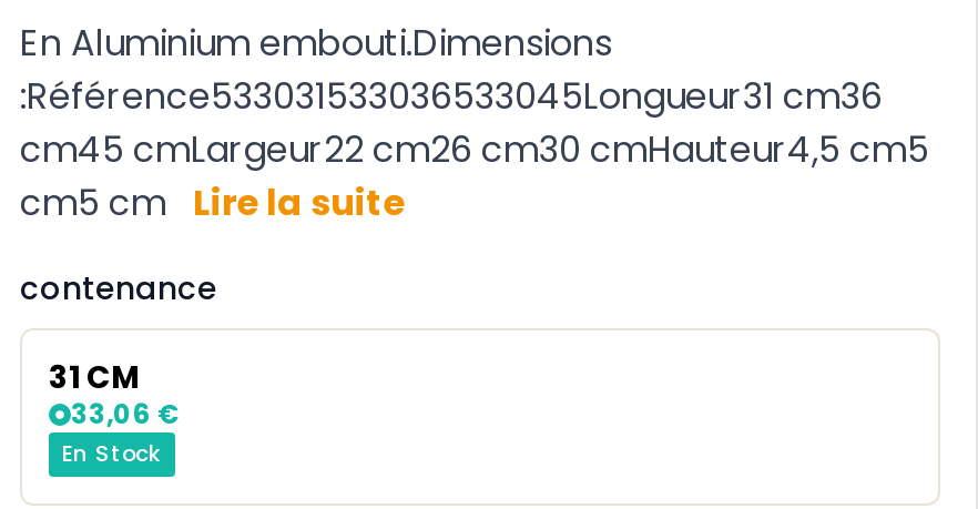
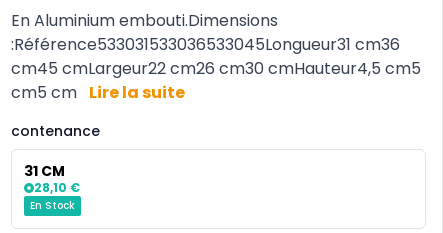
[71,395,180,432] 33,06 € -> [34,179,80,196] 28,10 €

